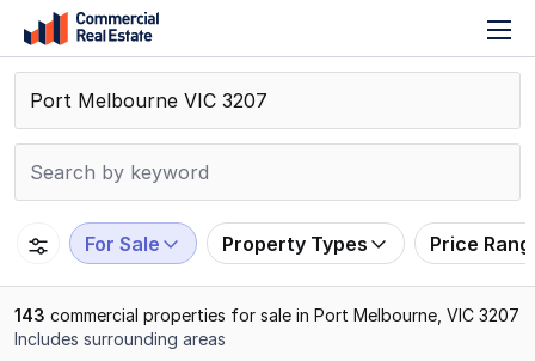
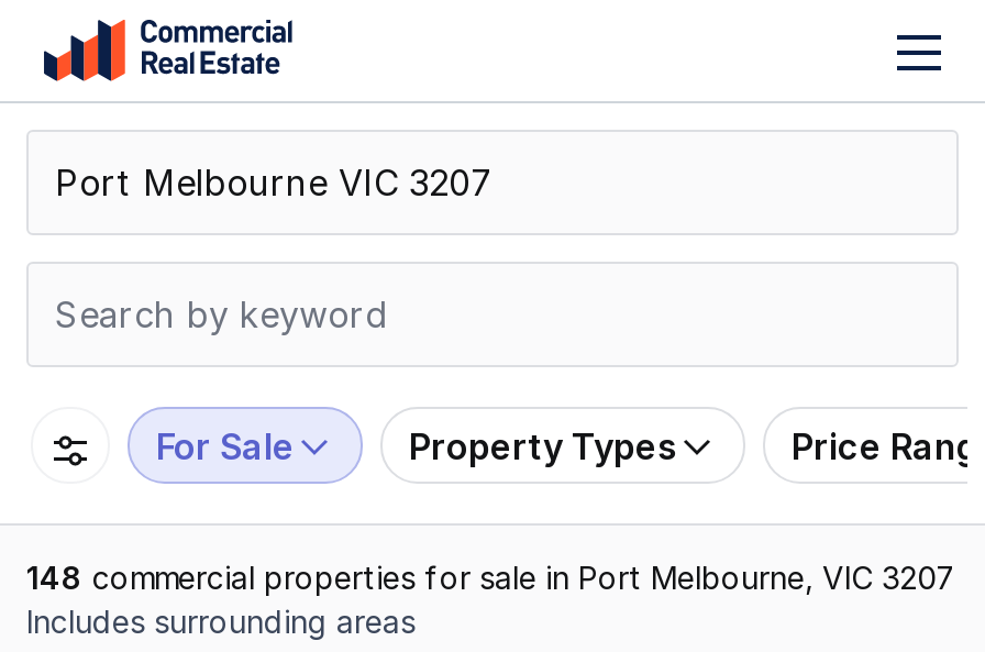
[14,305,519,325] 143 commercial properties for sale in Port Melbourne, VIC 3207 -> [26,559,956,596] 148 commercial properties for sale in Port Melbourne, VIC 3207

